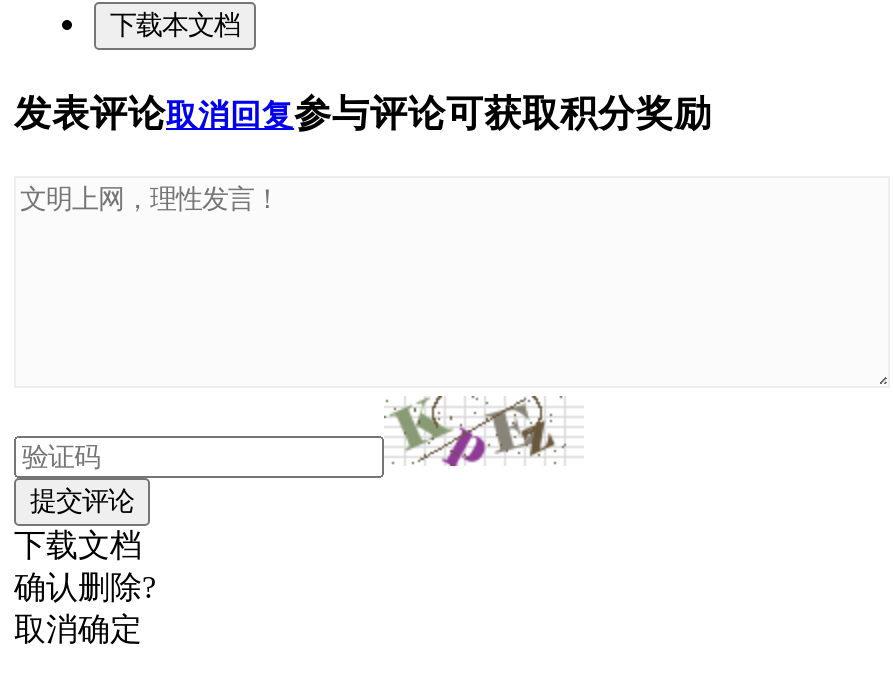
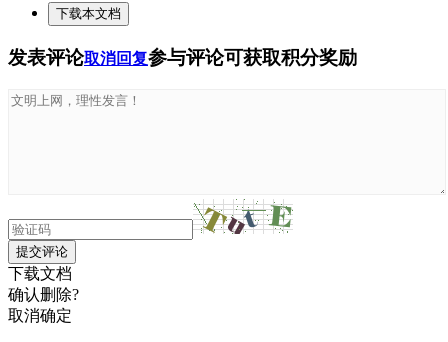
[388,394,580,468] [image] -> [194,200,293,235] [image]

